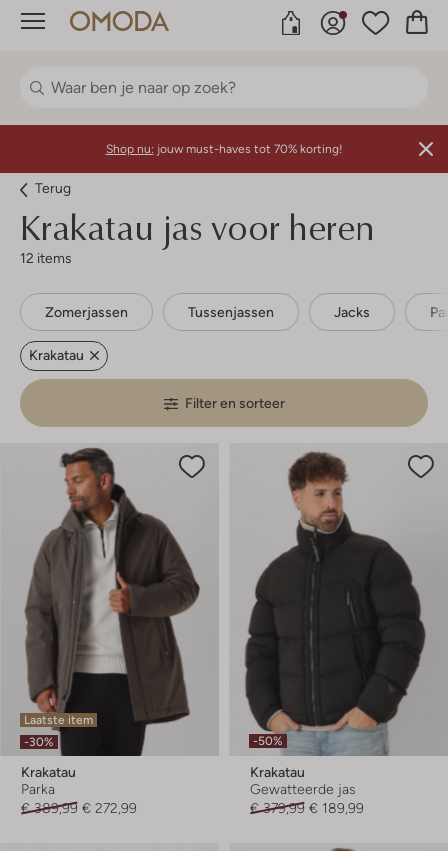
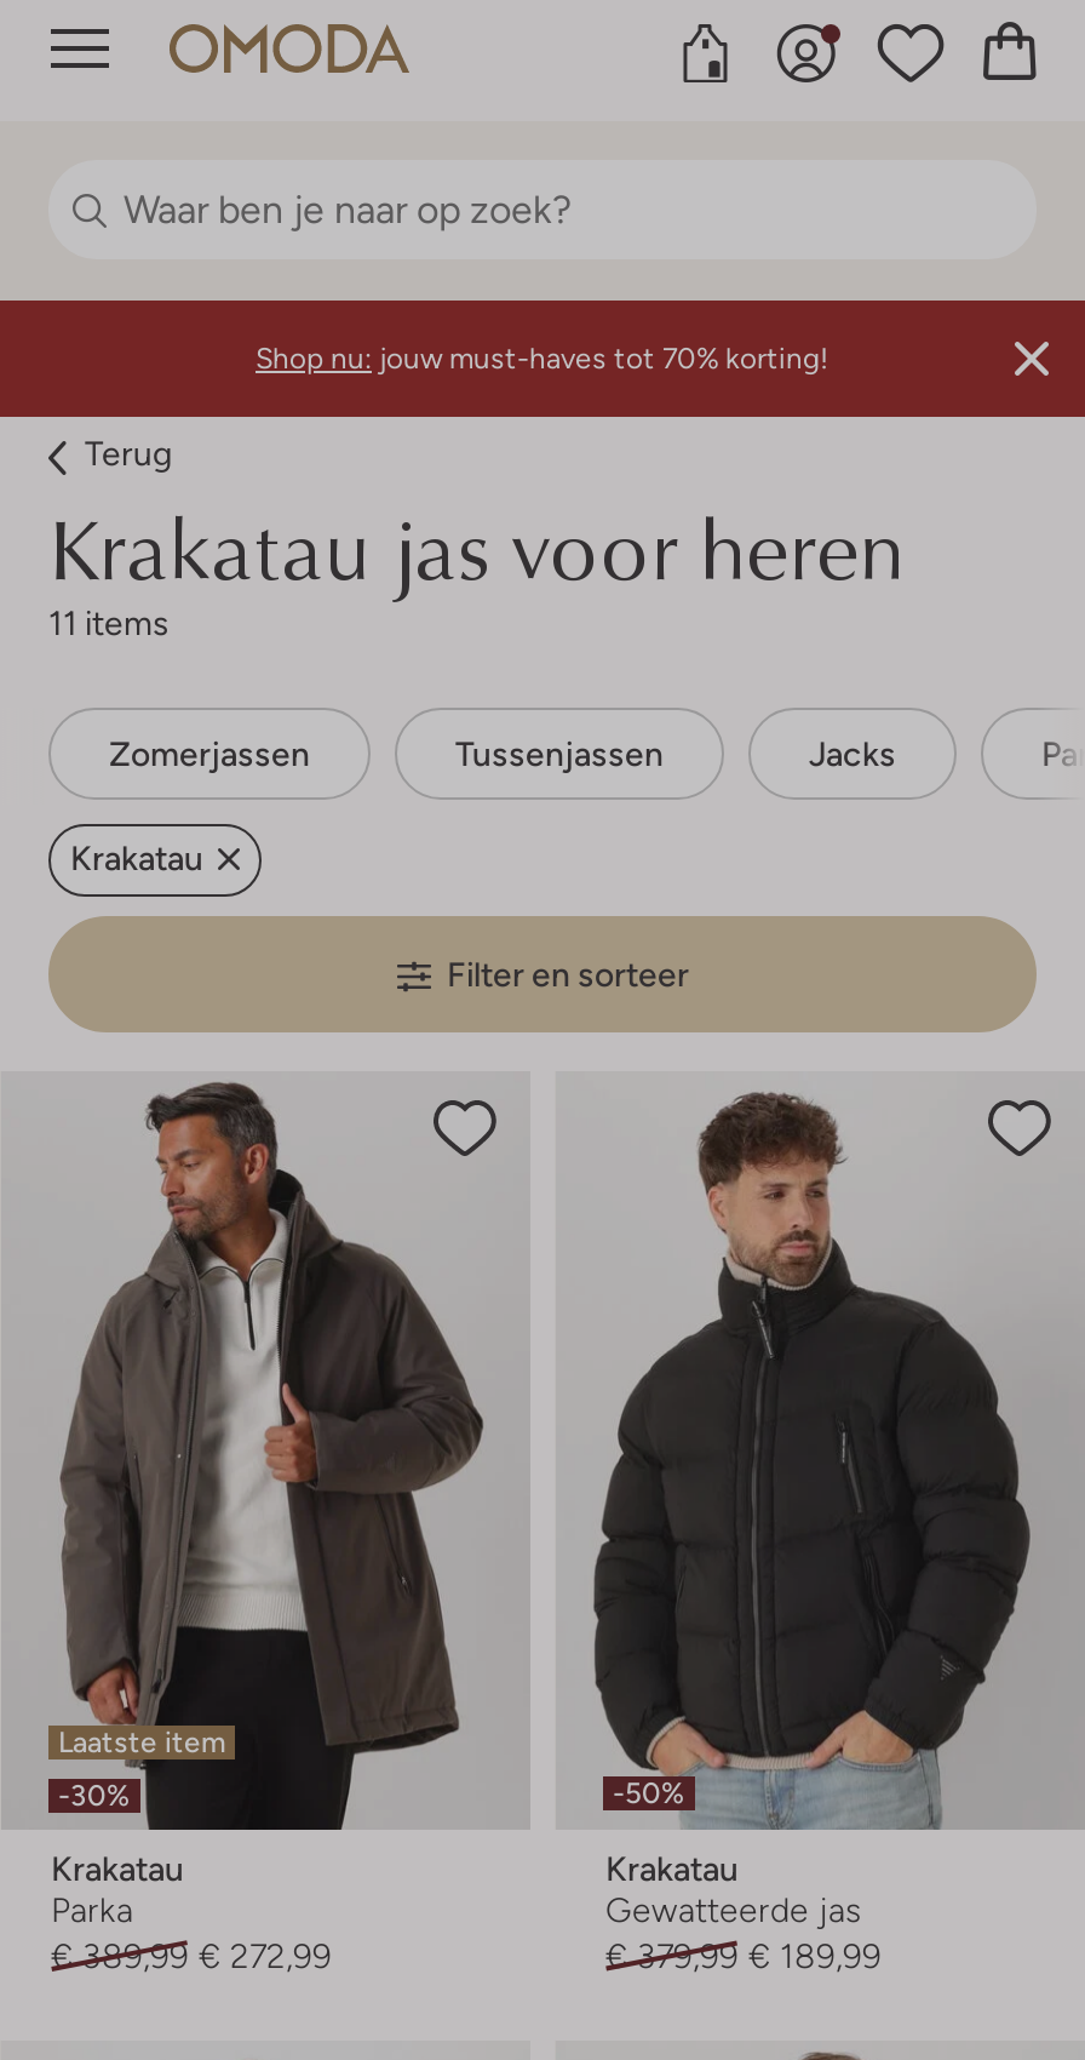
[20,250,72,266] 12 items -> [48,603,170,642] 11 items

